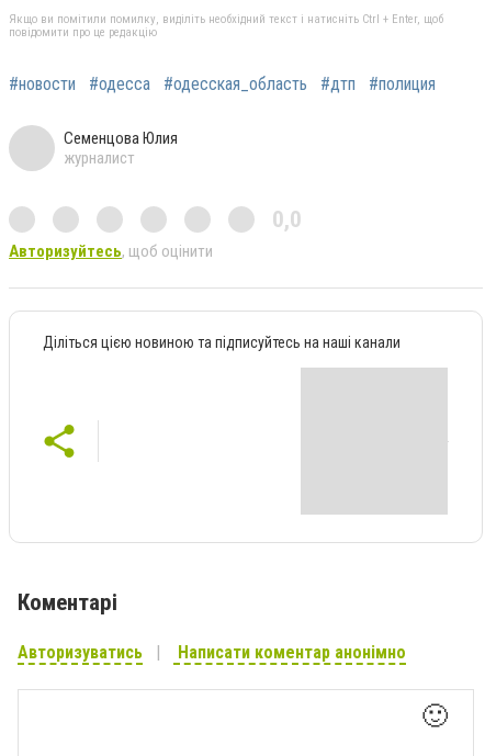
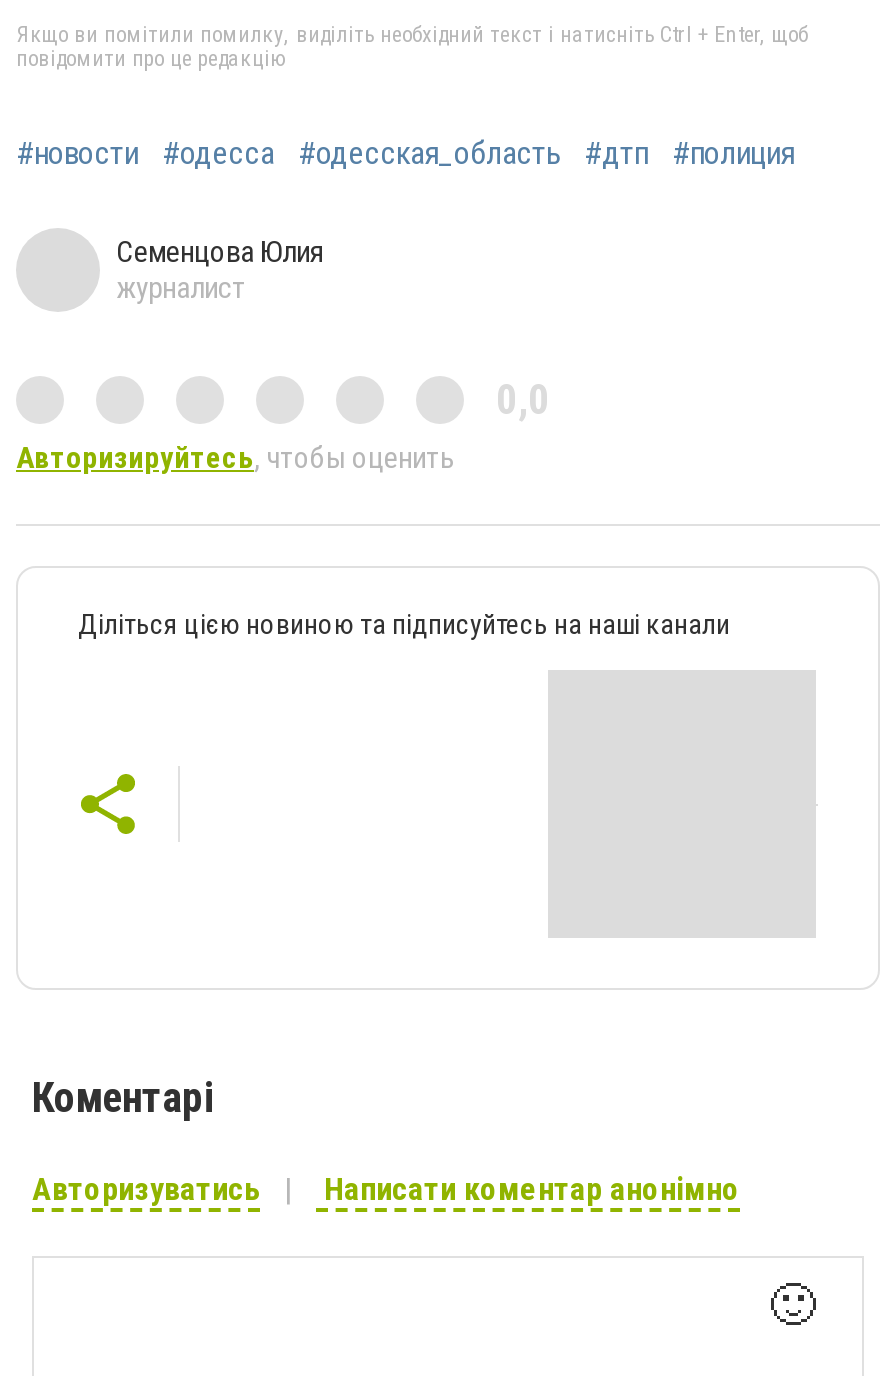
[9,241,213,261] Авторизуйтесь, щоб оцінити -> [16,439,454,475] Авторизируйтесь, чтобы оценить

